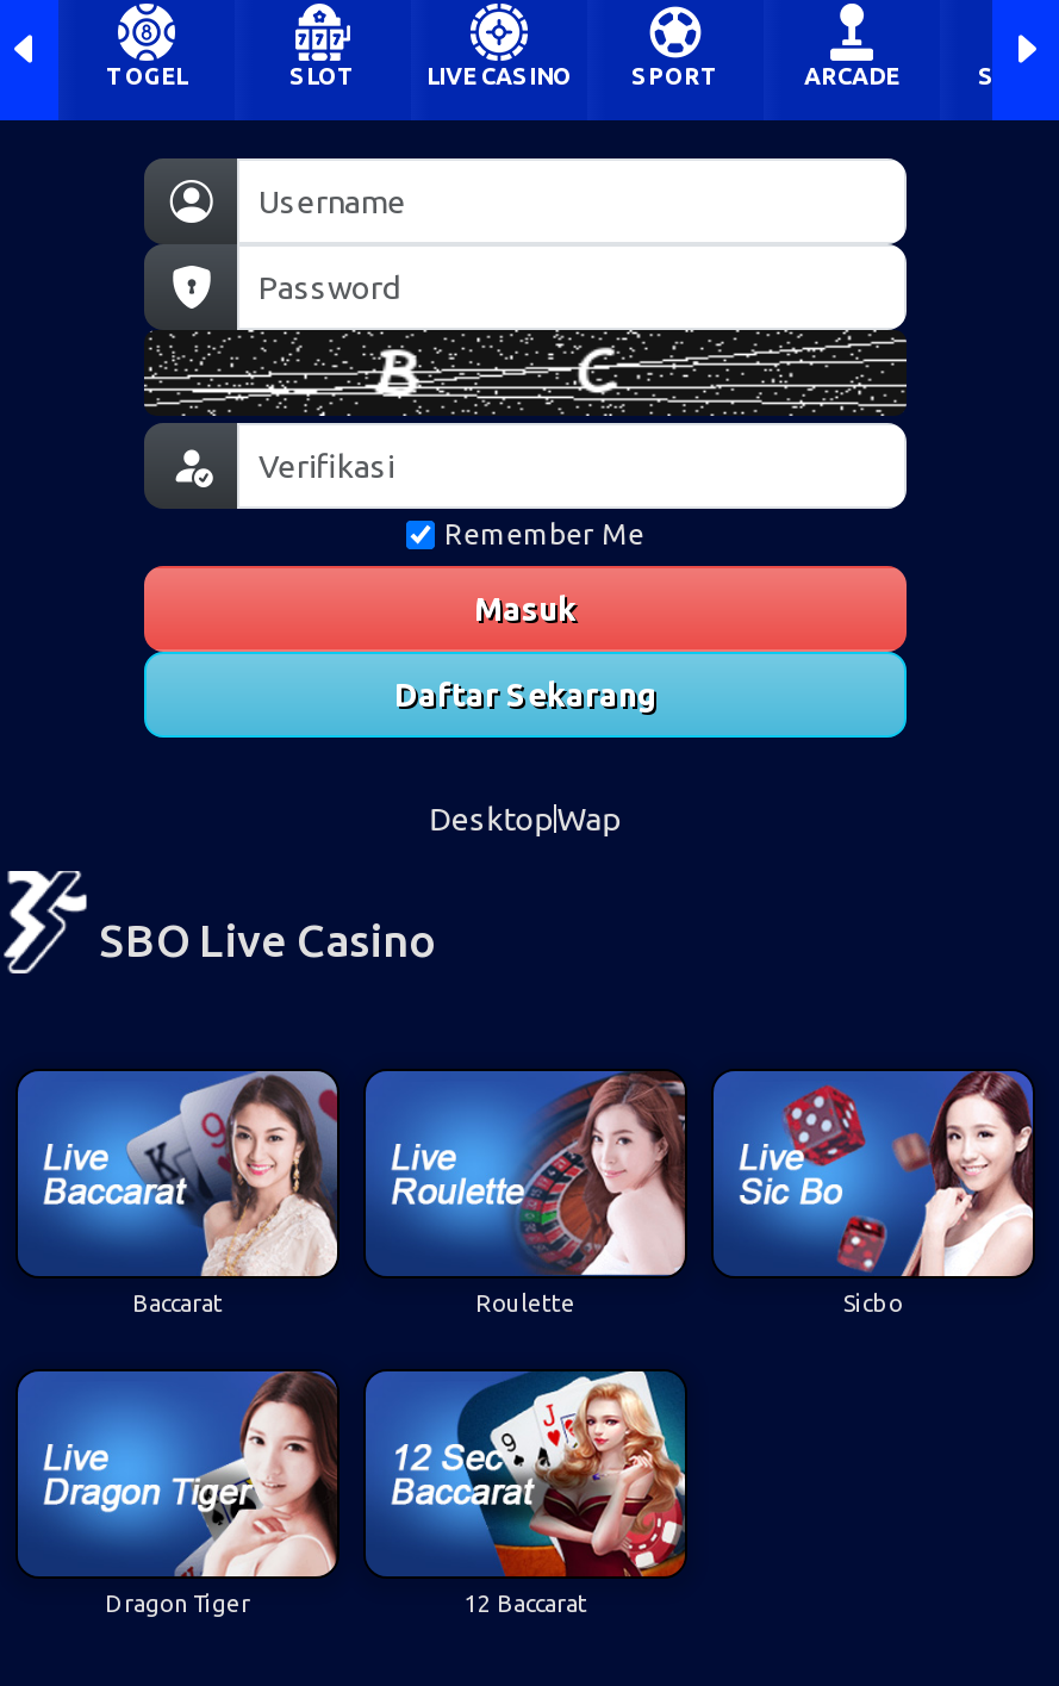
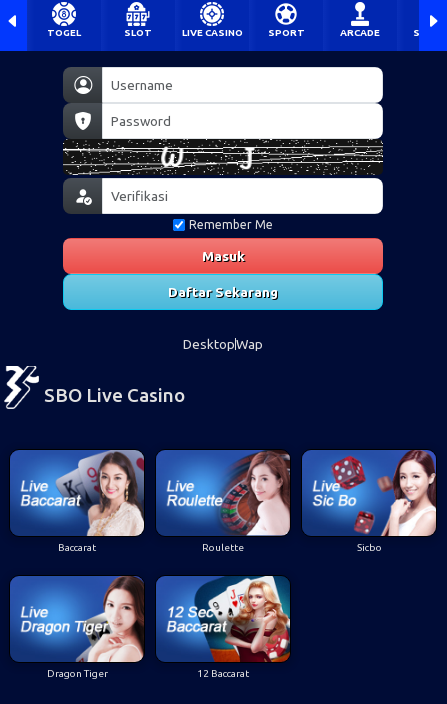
[144,330,907,416] [image] -> [62,139,384,176] [image]

